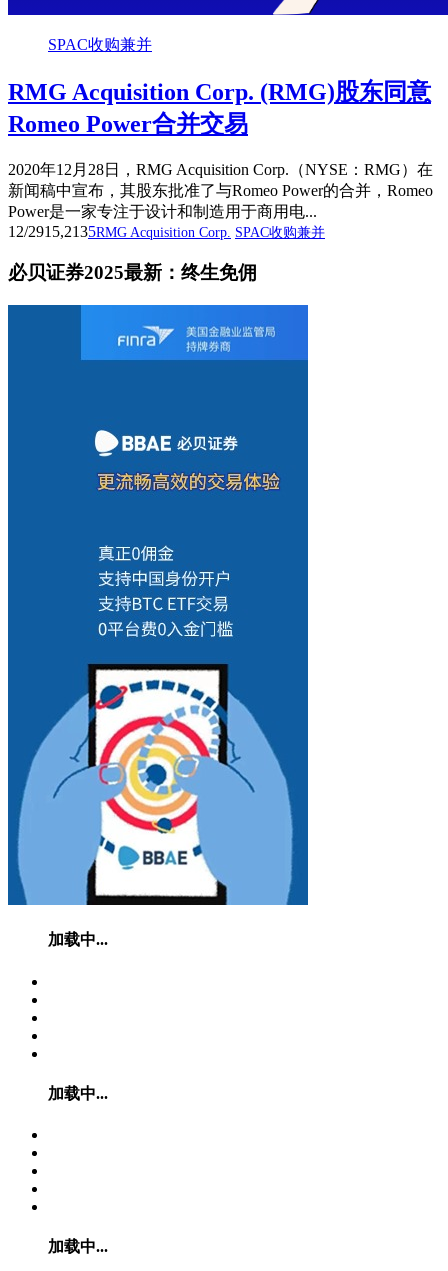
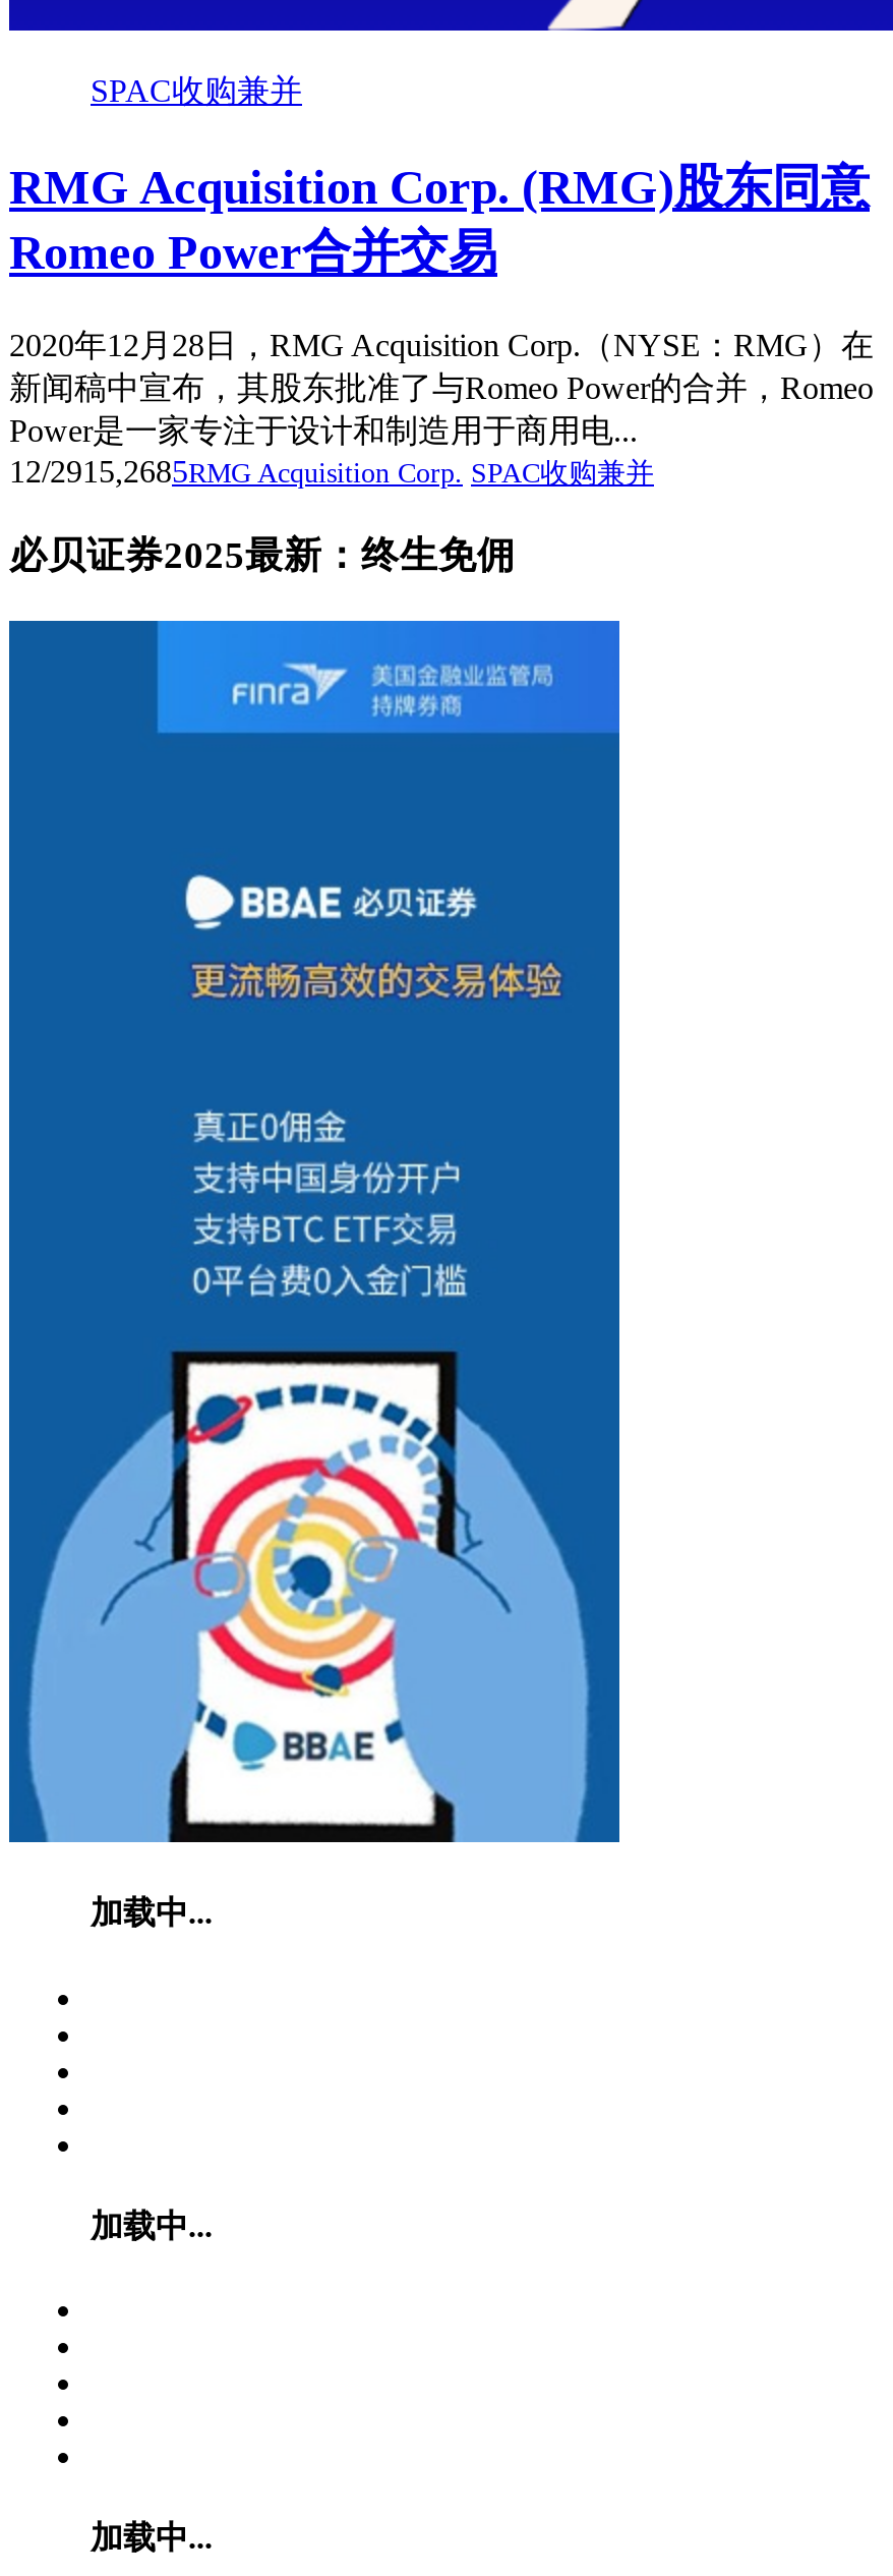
[8,223,325,240] 12/2915,2135RMG Acquisition Corp. SPAC收购兼并 -> [9,453,654,488] 12/2915,2685RMG Acquisition Corp. SPAC收购兼并

